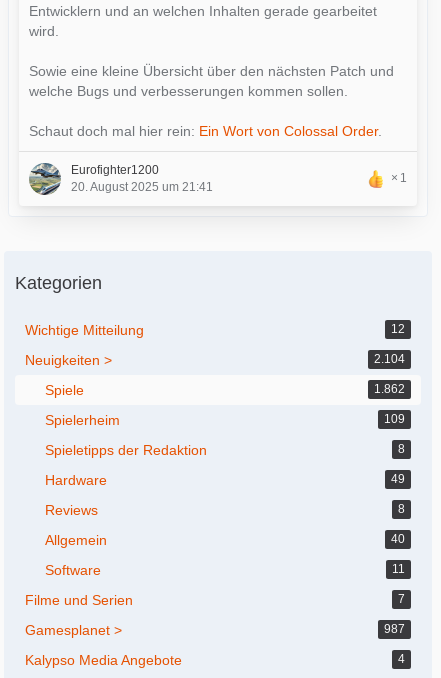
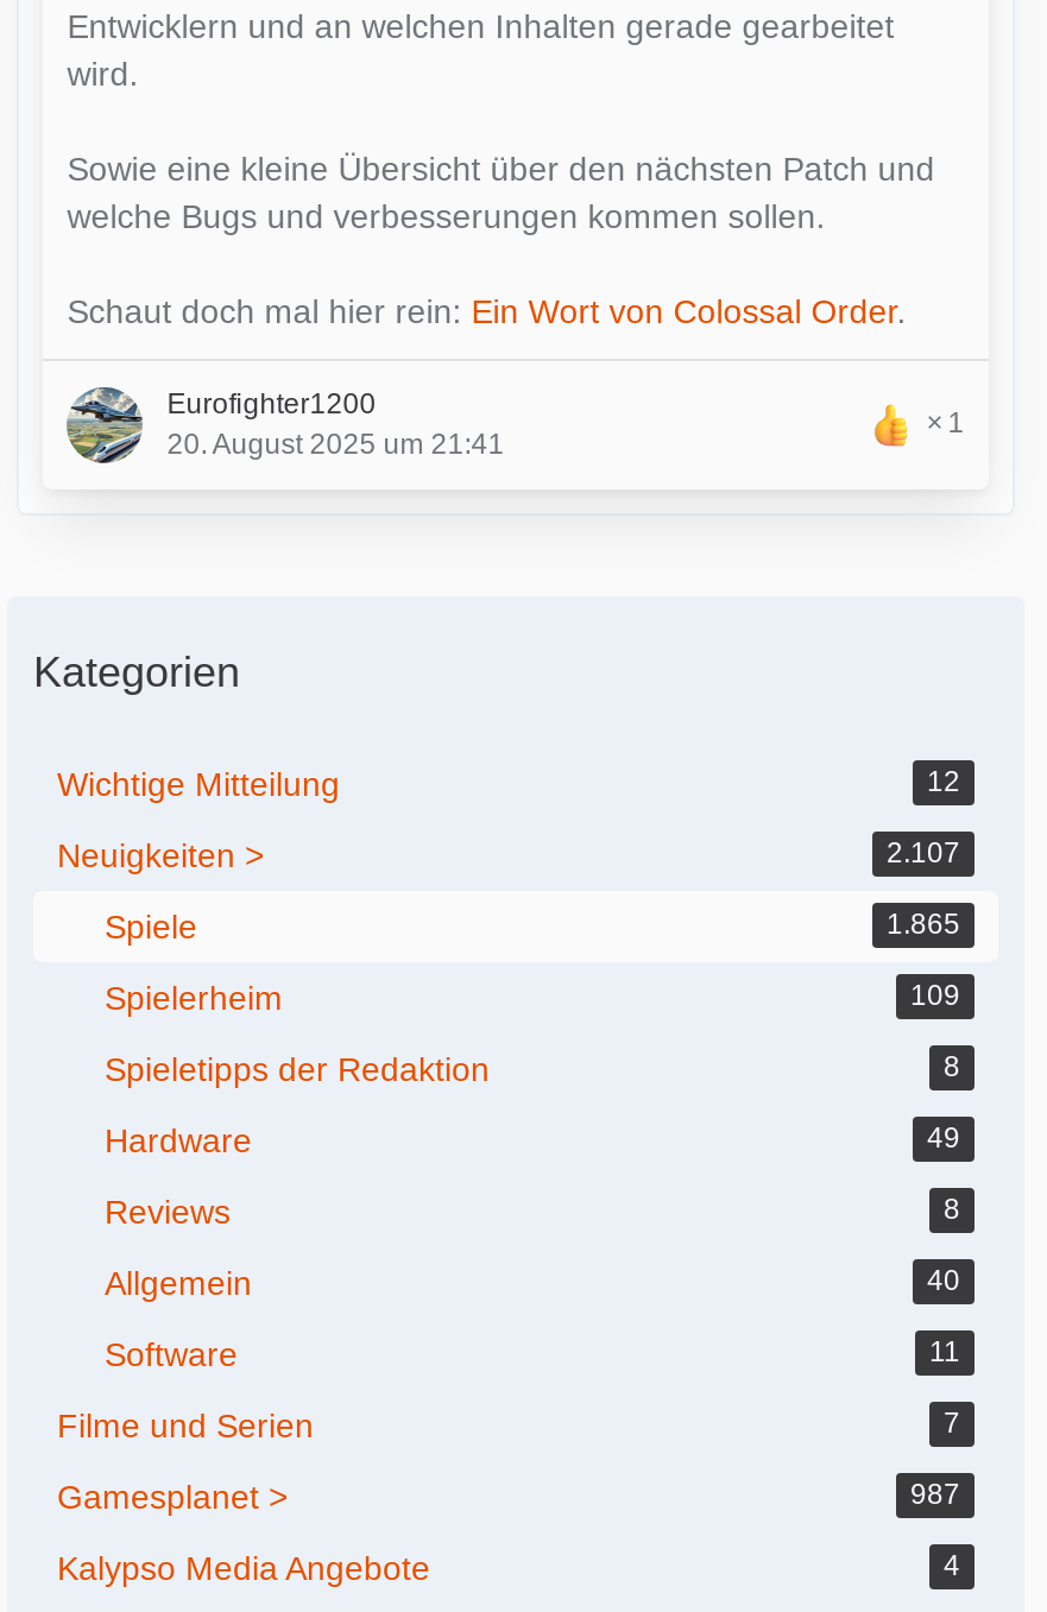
[374,352,405,366] 2.104 -> [887,836,960,869] 2.107
[374,382,405,396] 1.862 -> [887,907,960,941] 1.865

